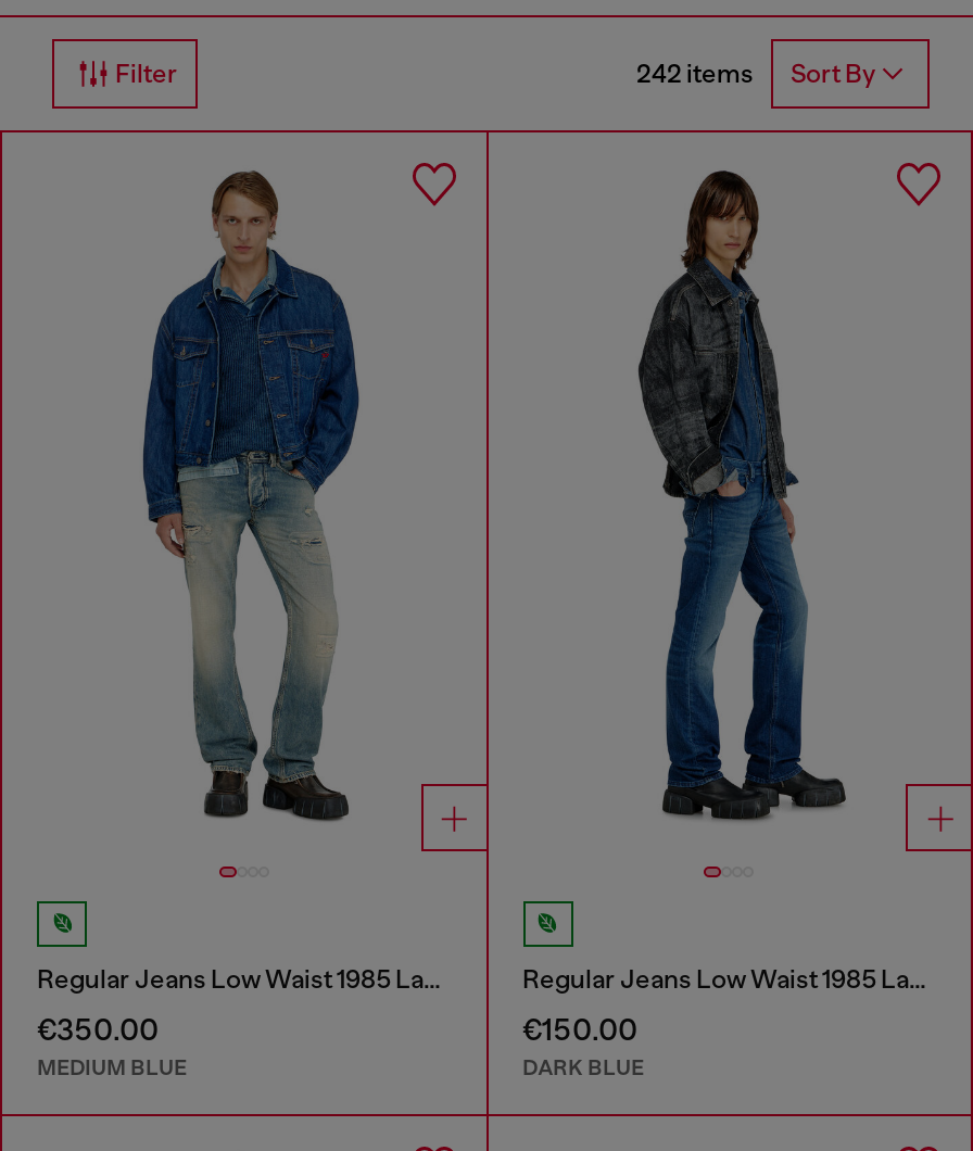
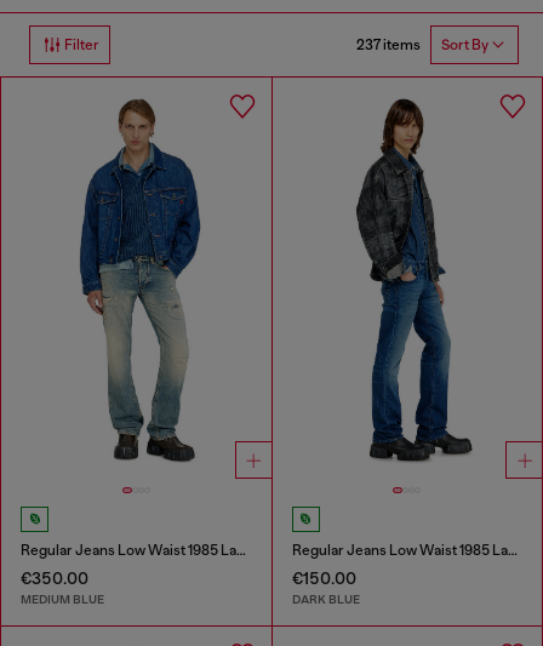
[636,58,875,89] 242 items Sort By -> [356,36,488,53] 237 items Sort By

